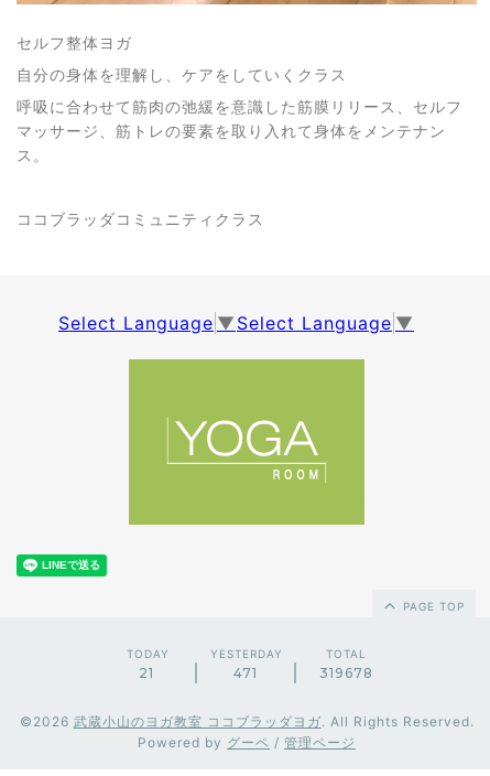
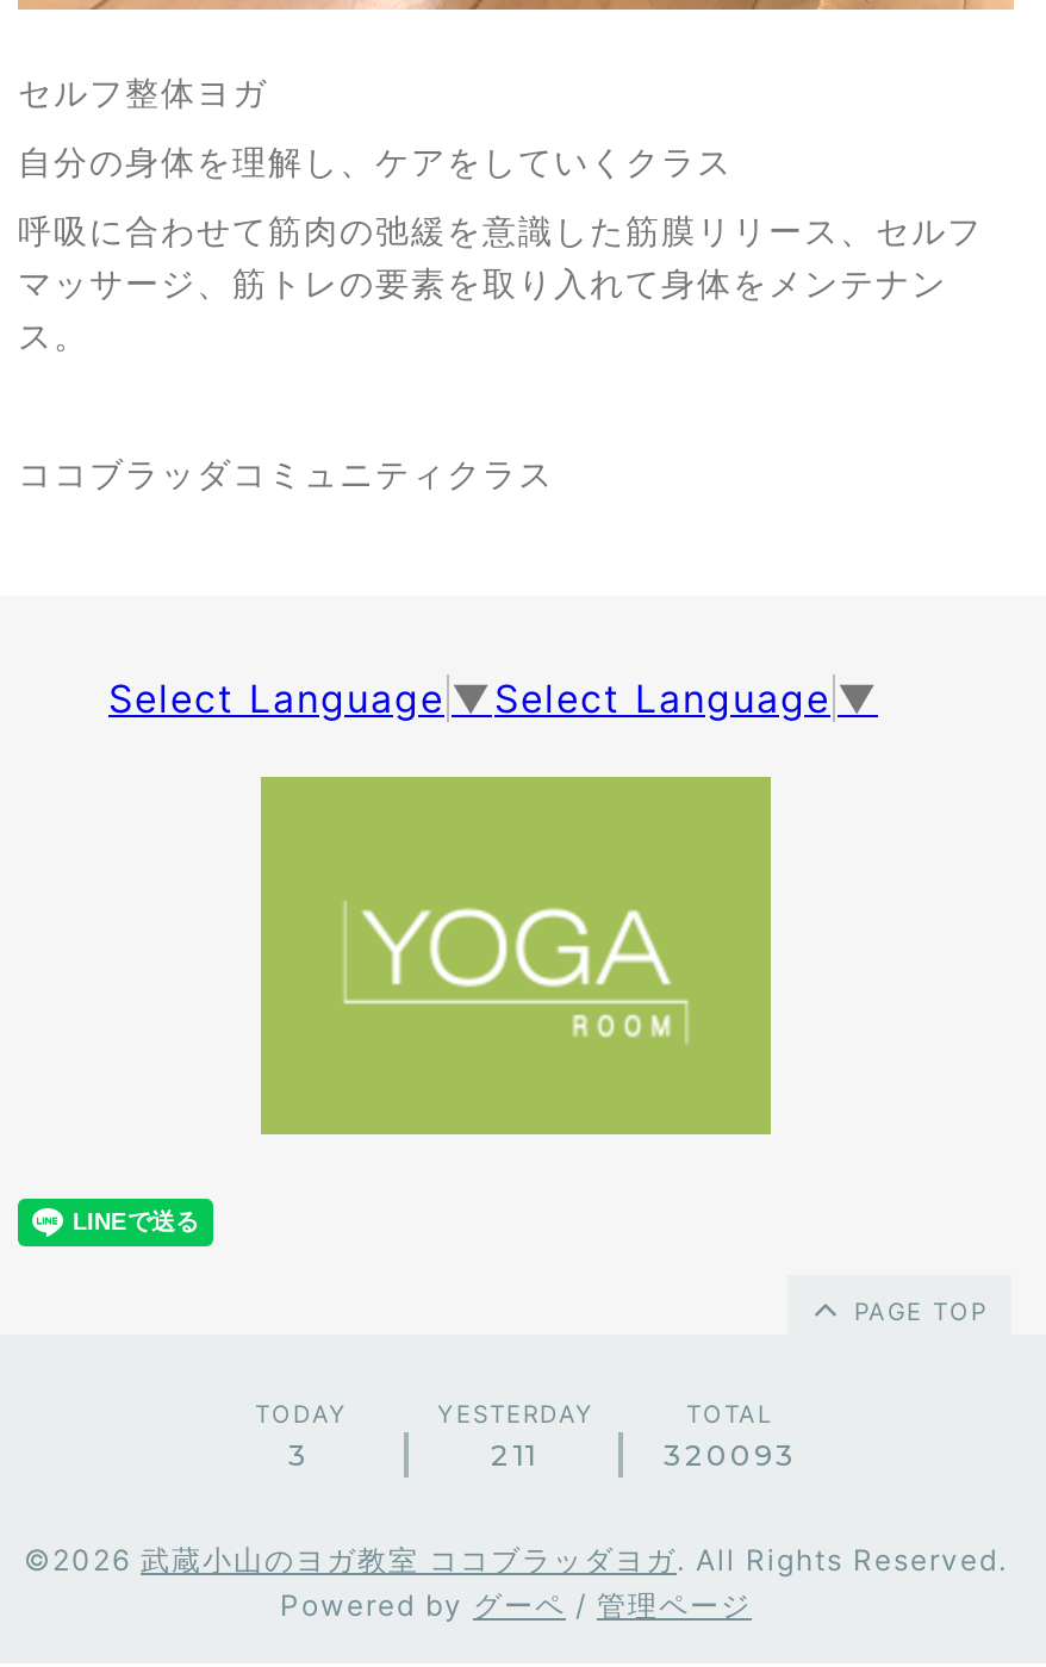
[139,665,154,682] 21 -> [288,1438,310,1474] 3
[233,665,258,682] 471 -> [491,1438,536,1474] 211
[319,665,373,682] 319678 -> [664,1438,797,1474] 320093

